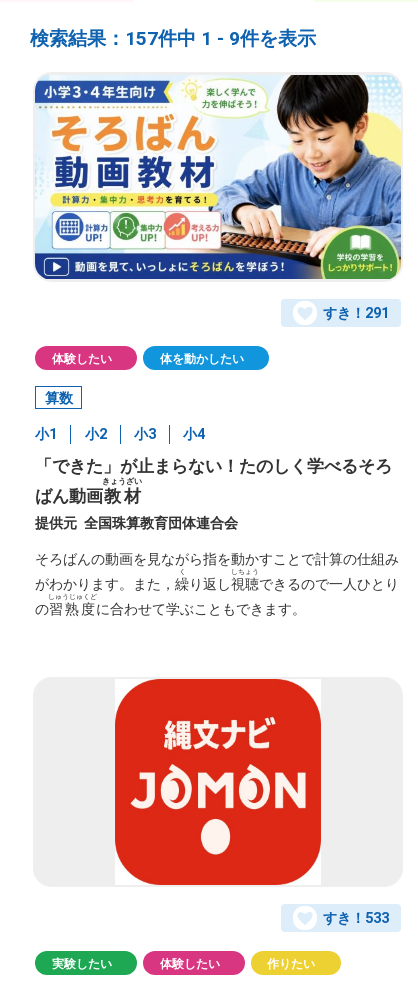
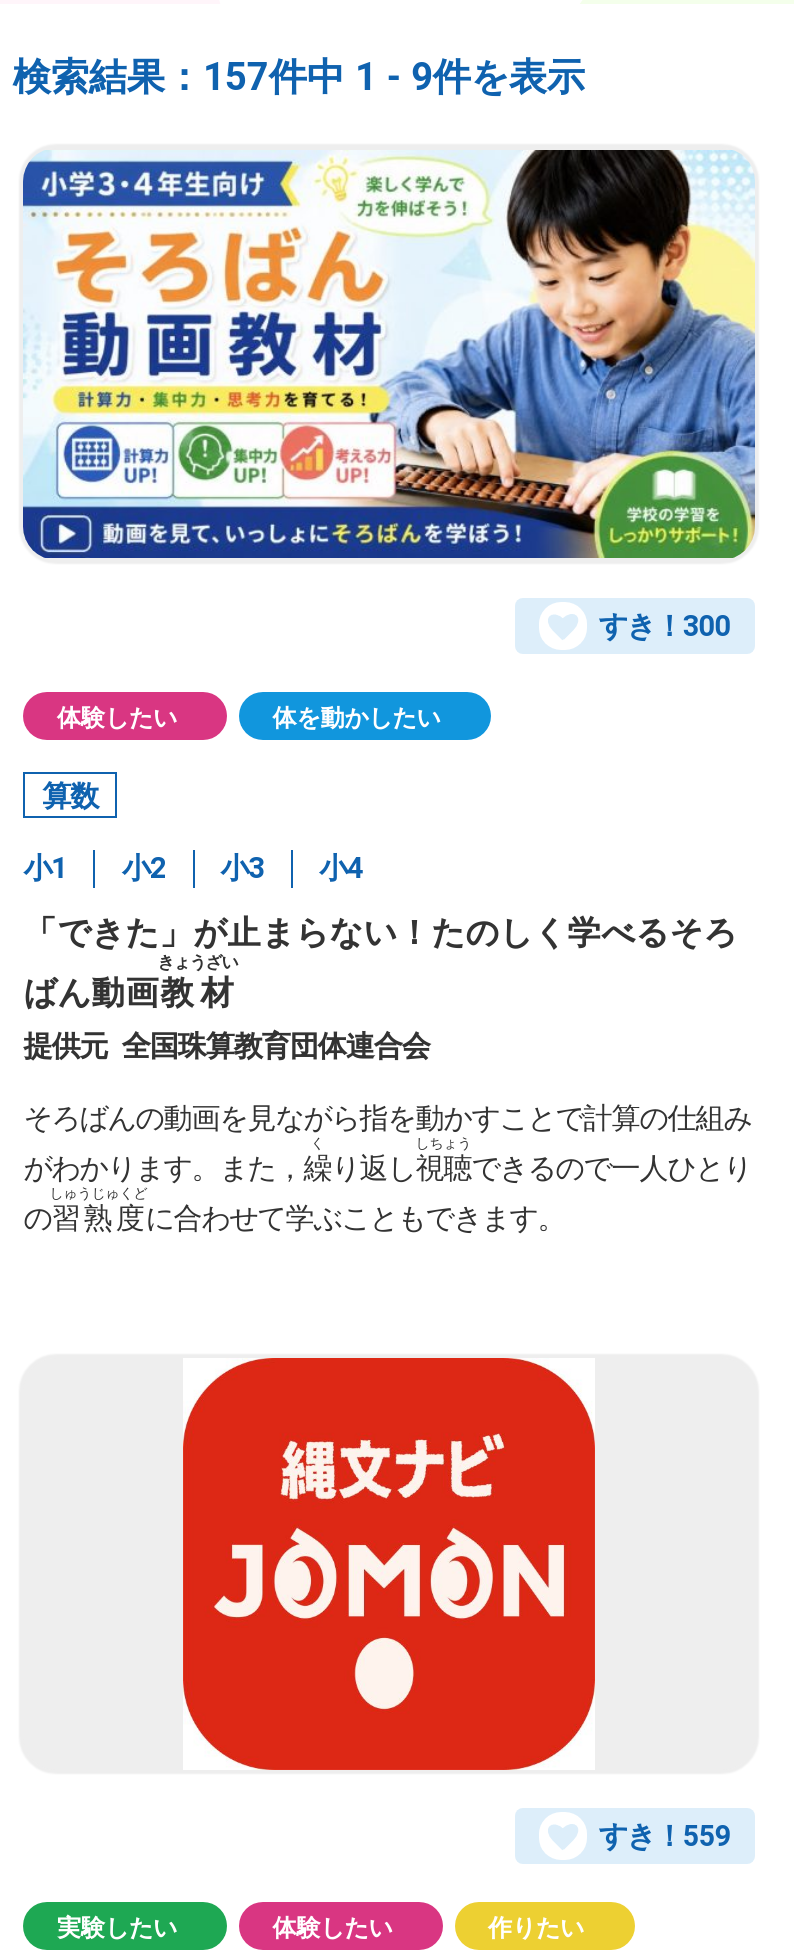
[323,305,389,321] すき！291 -> [599,610,731,642] すき！300
[323,910,389,926] すき！533 -> [599,1820,731,1852] すき！559

